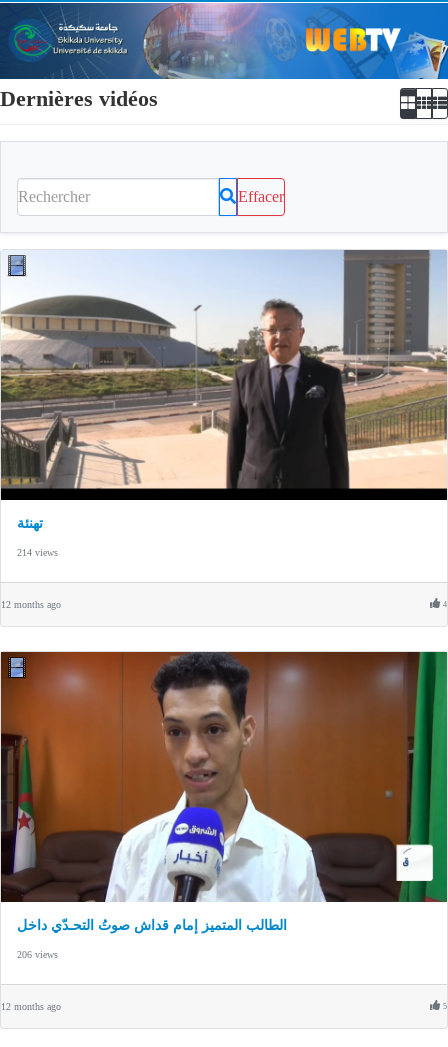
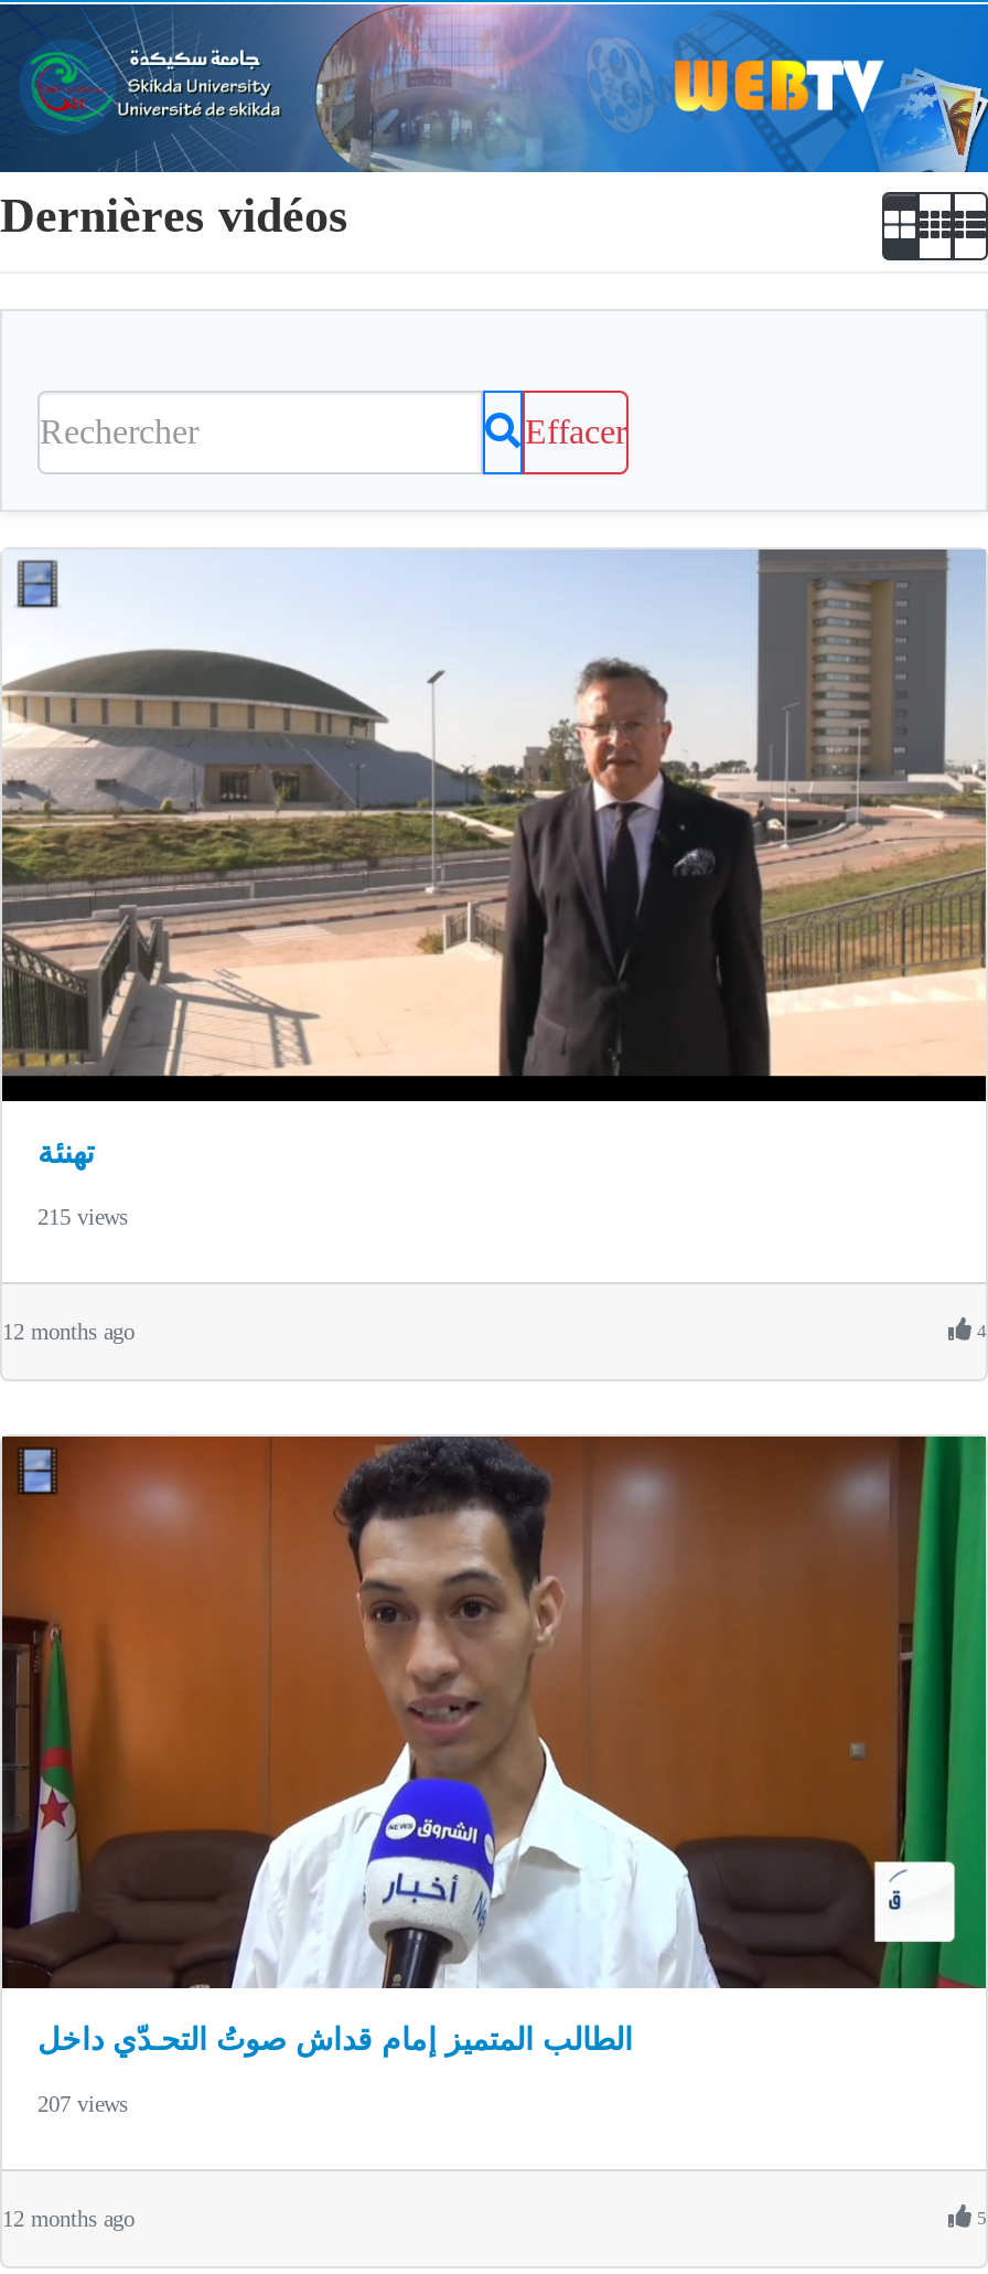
[17,547,58,558] 214 views -> [37,1204,128,1229] 215 views
[17,949,58,960] 206 views -> [37,2091,128,2115] 207 views

